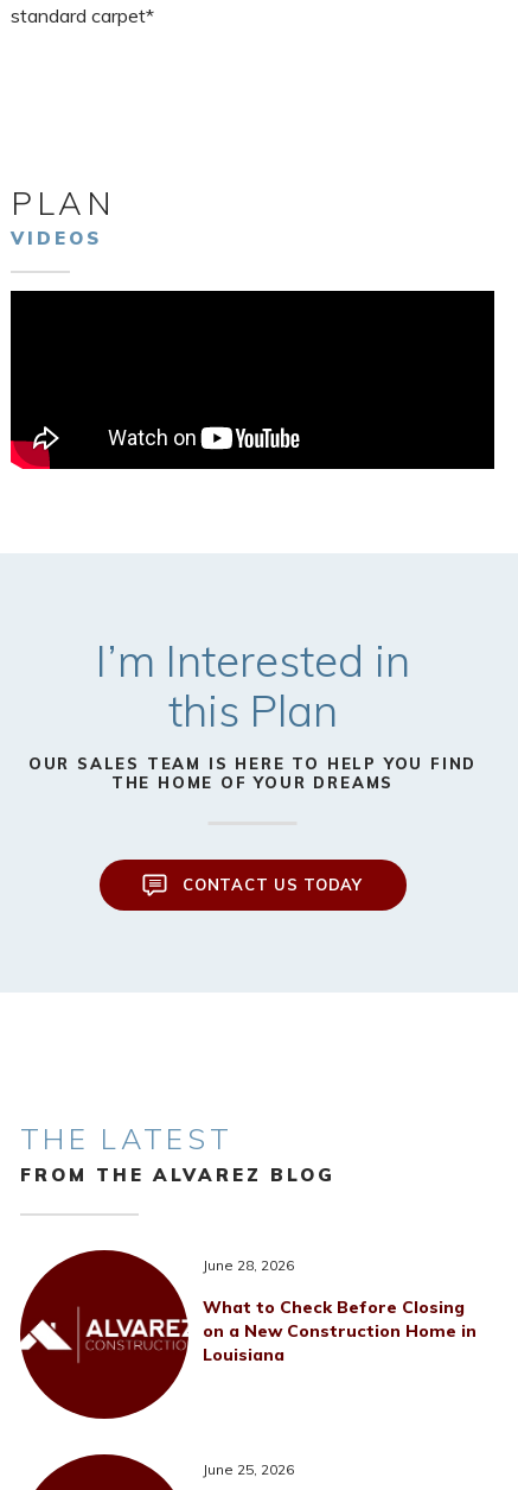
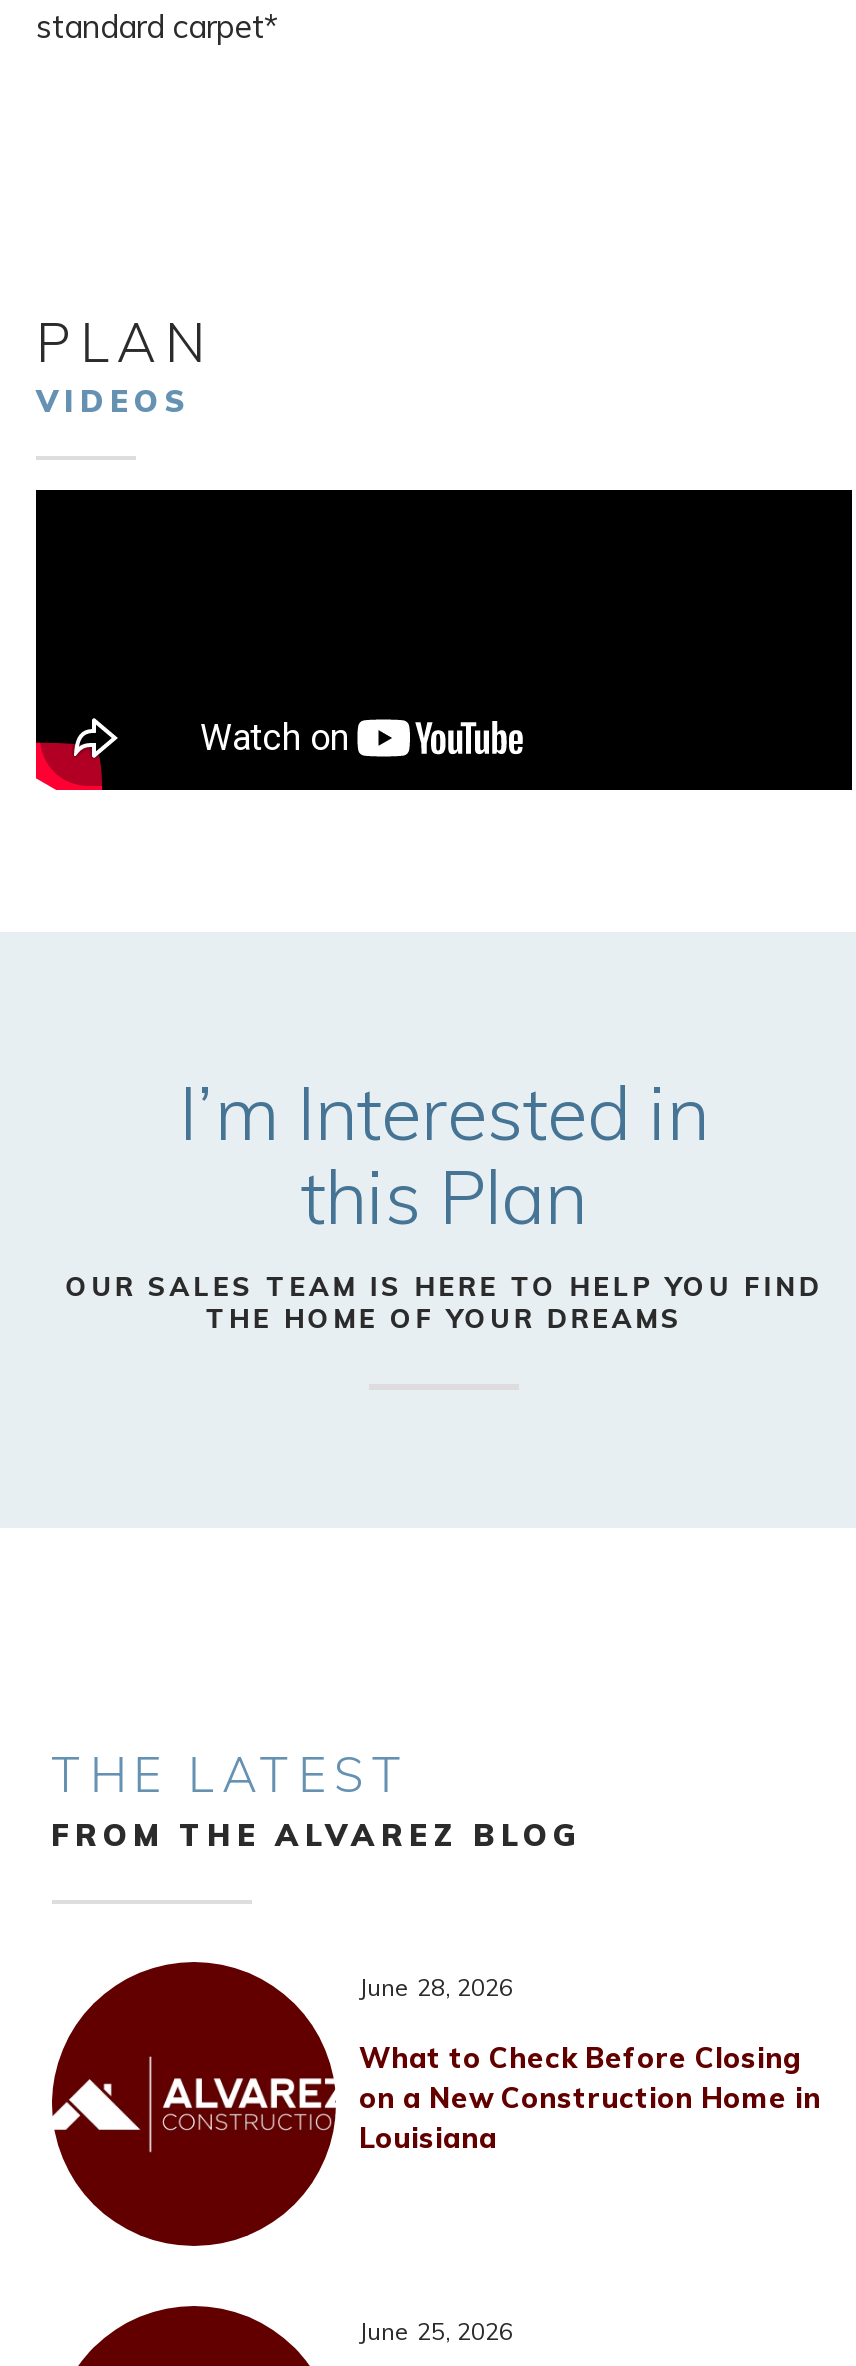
[183,875,362,894] CONTACT US TODAY -> none

